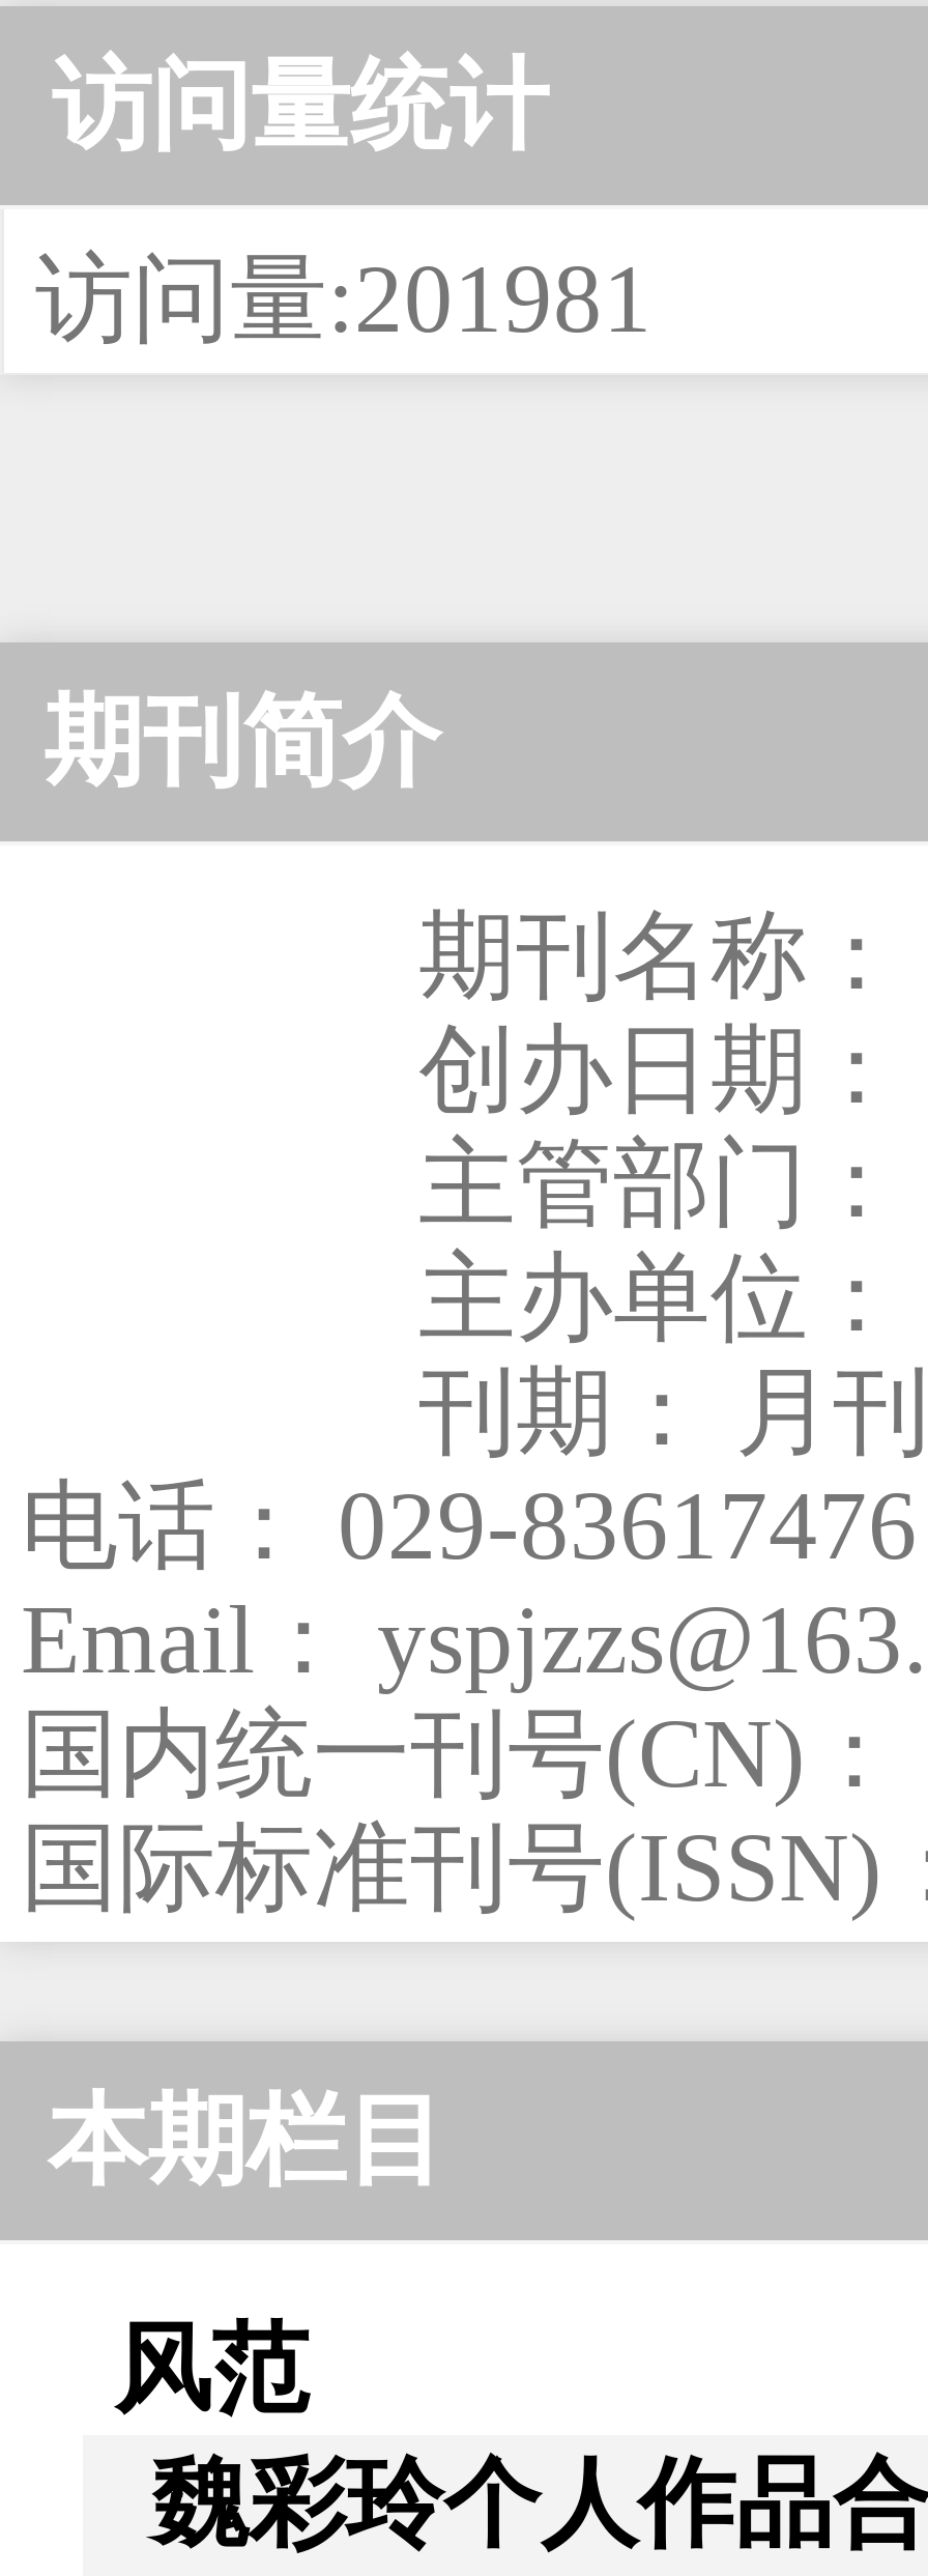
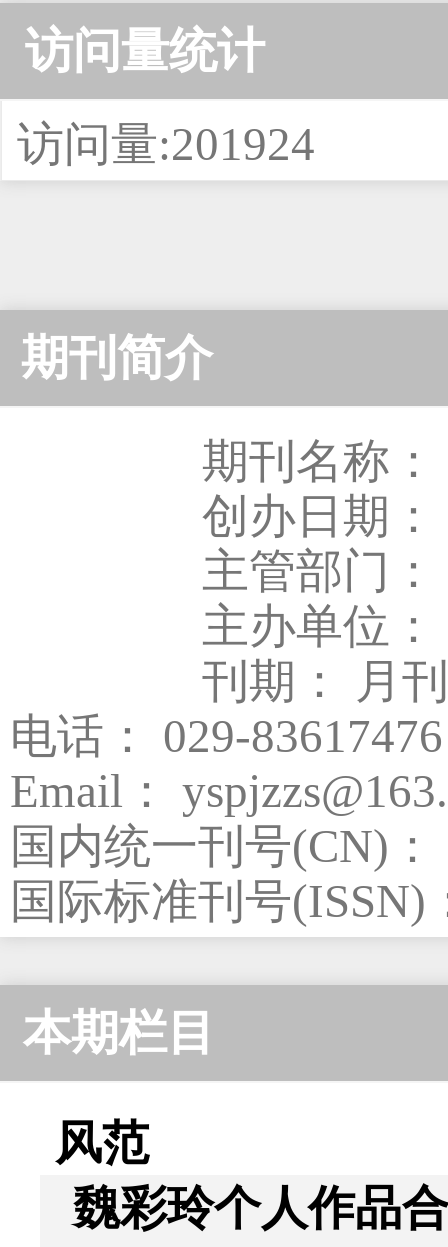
[35,245,653,352] 访问量:201981 -> [17,118,315,170] 访问量:201924

